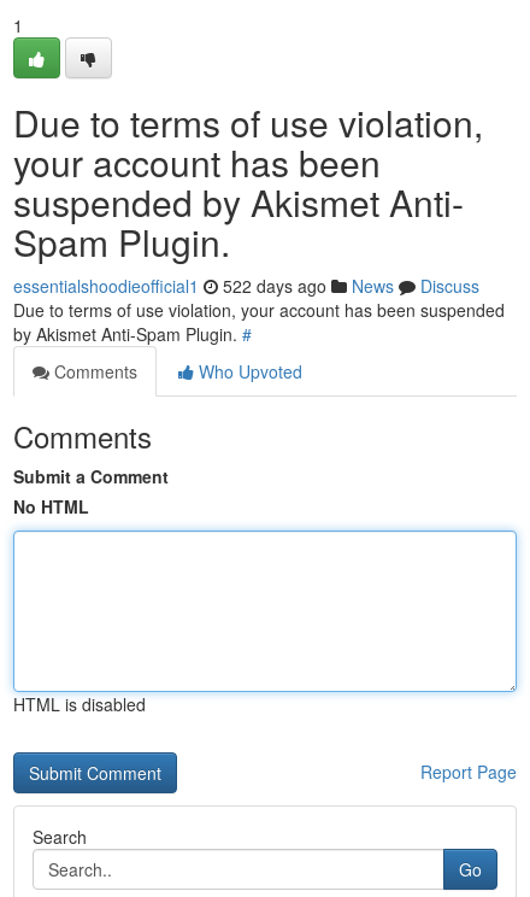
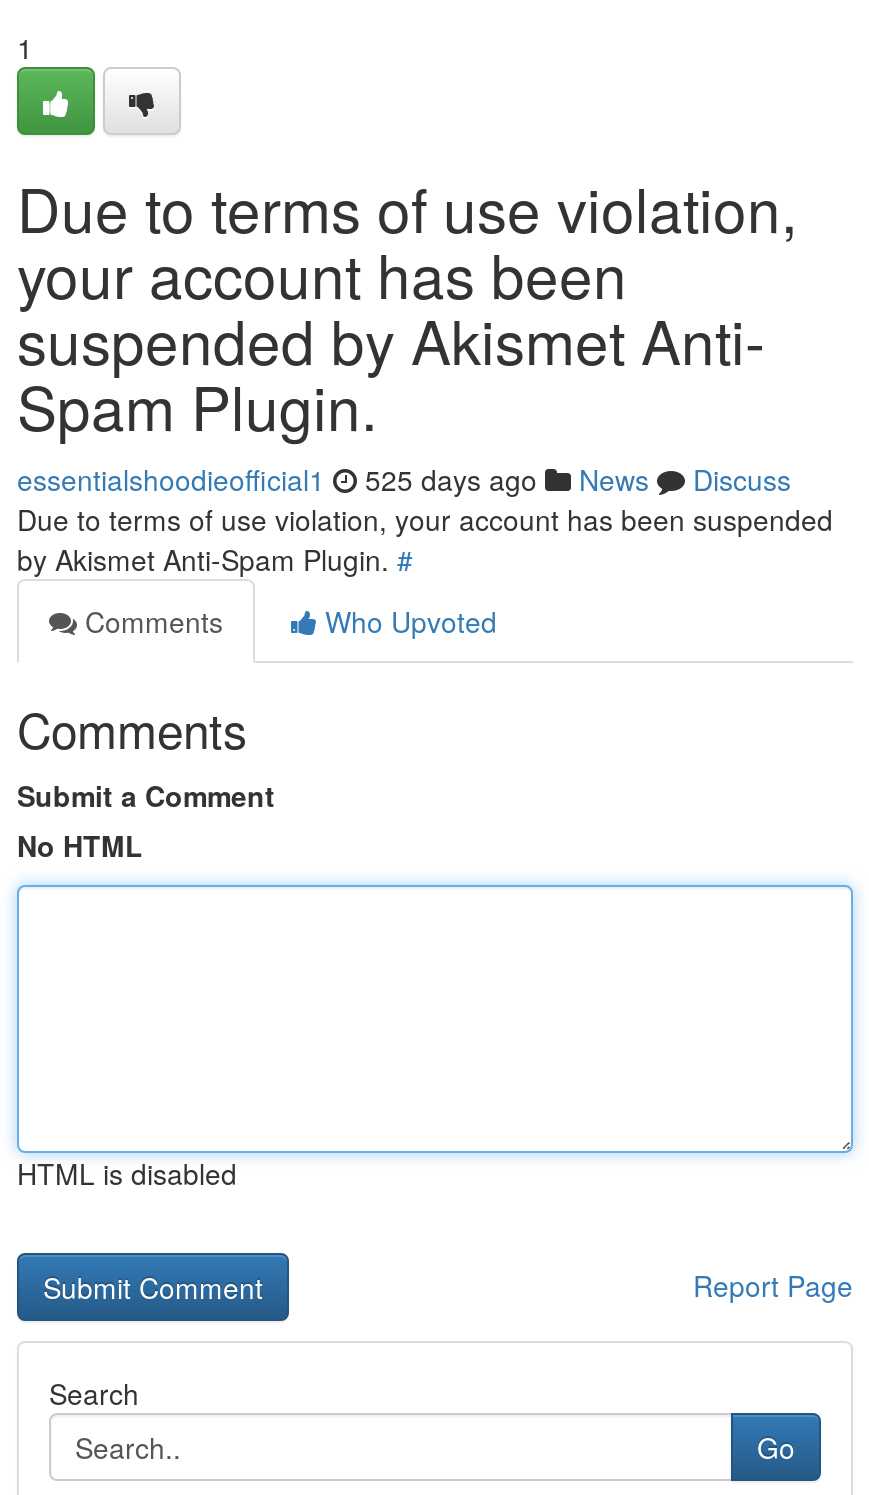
[13,274,479,298] essentialshoodieofficial1 522 days ago News Discuss -> [17,459,791,499] essentialshoodieofficial1 525 days ago News Discuss

